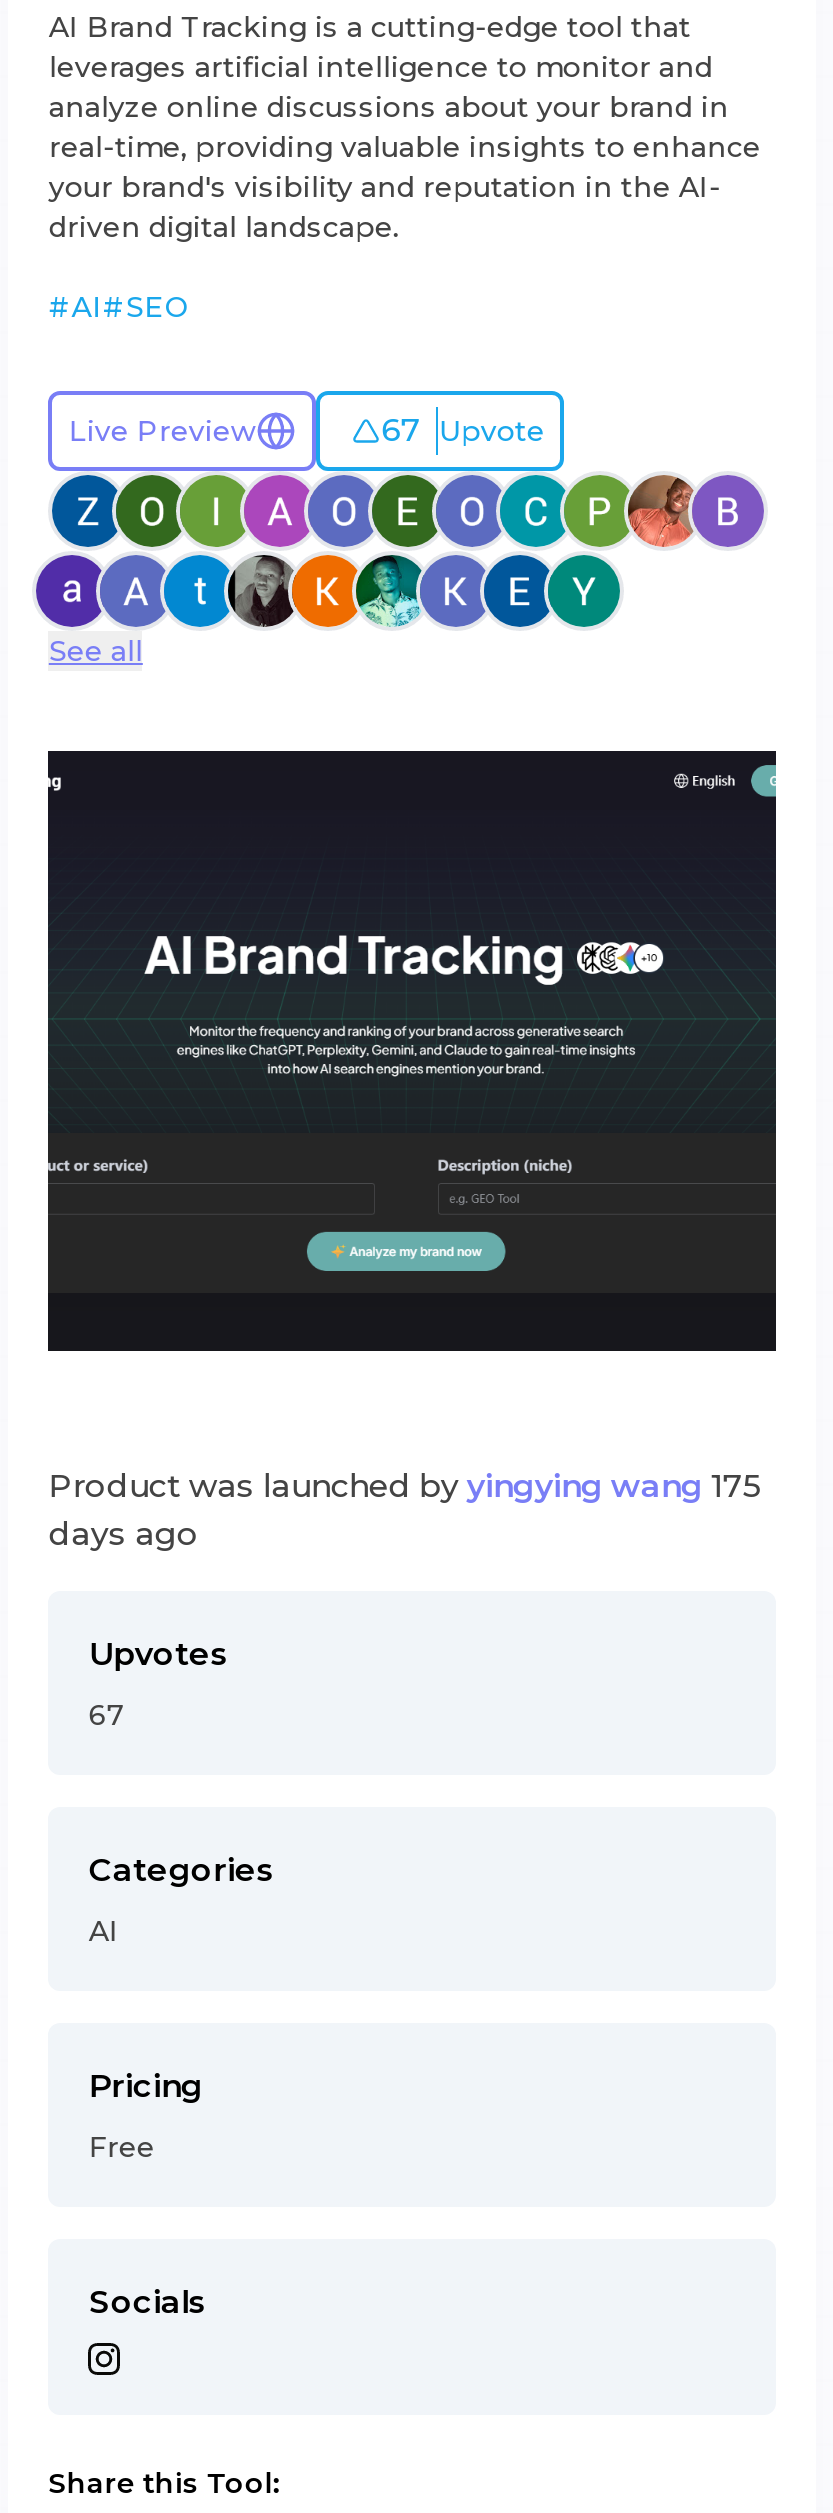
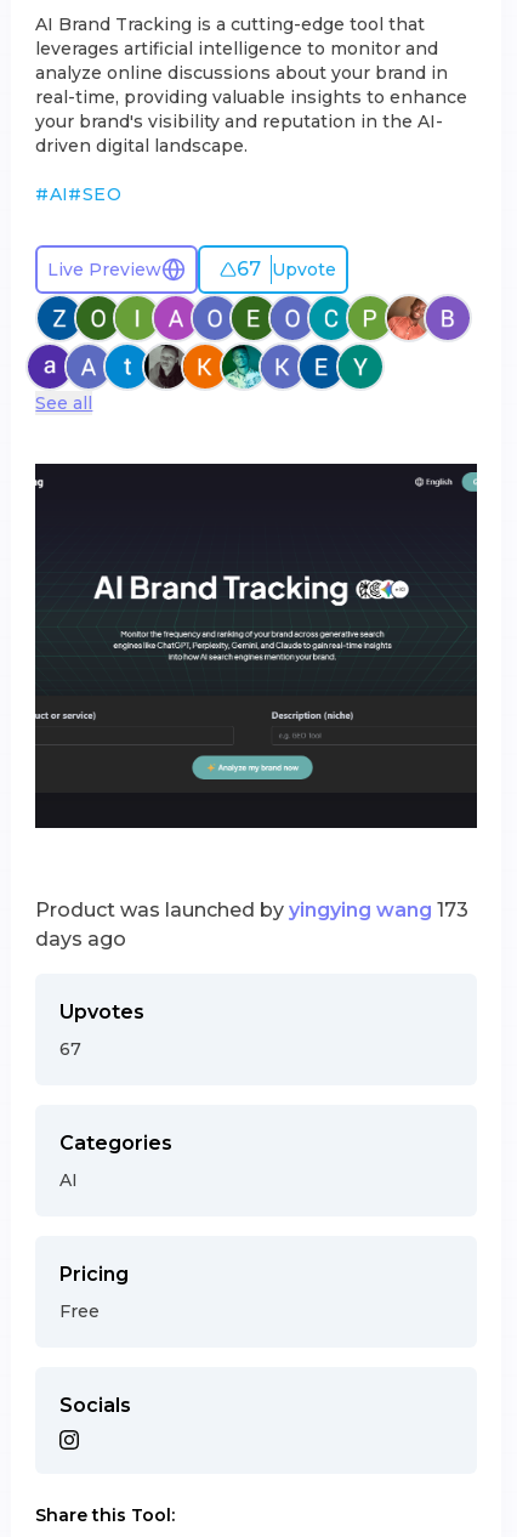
[49,1467,761,1505] Product was launched by yingying wang 175 -> [36,898,469,921] Product was launched by yingying wang 173

